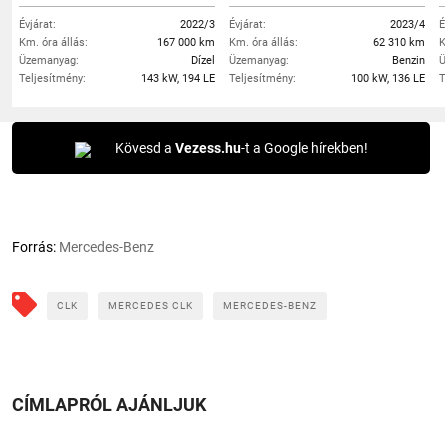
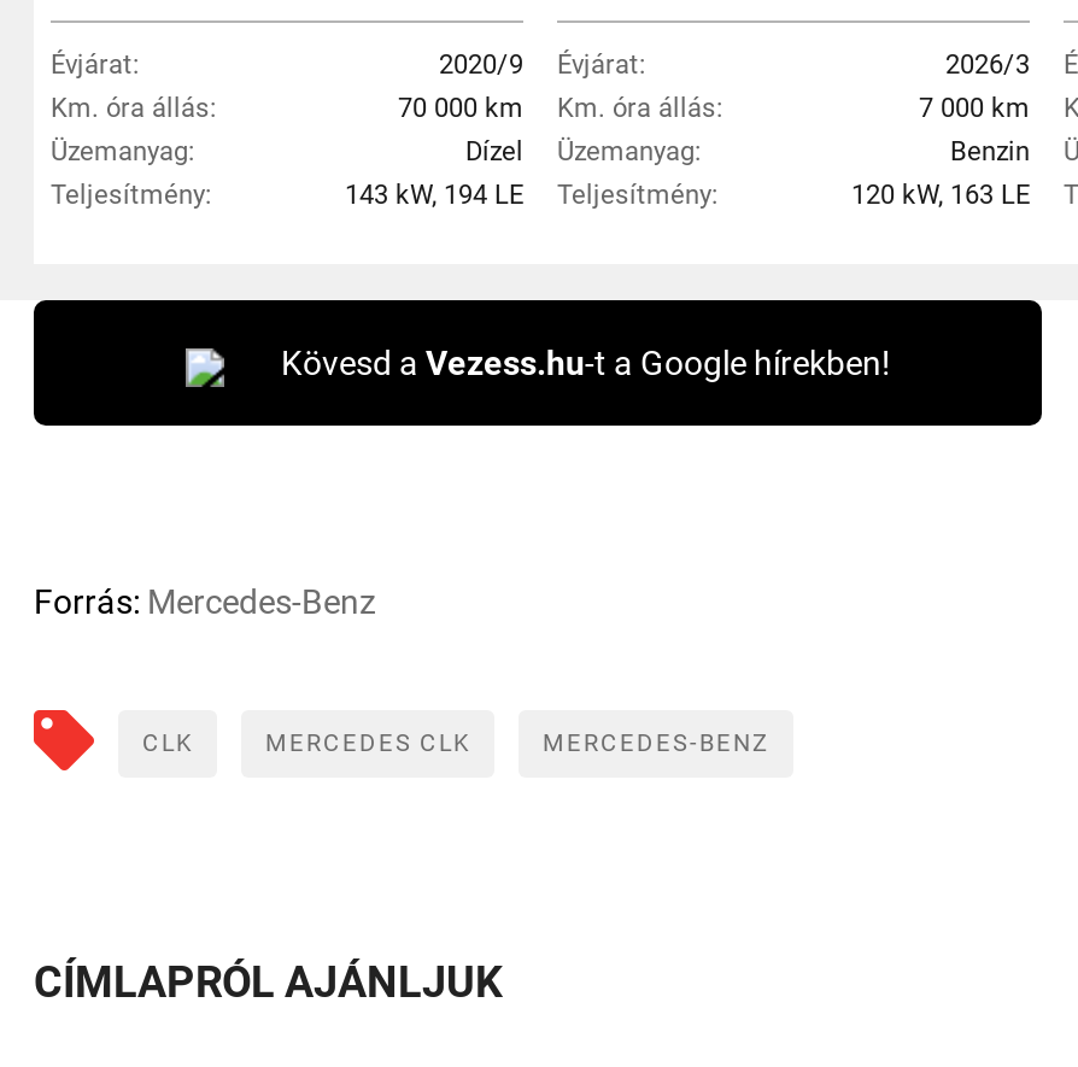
[180,18,266,31] 2022/3 Évjárat: -> [439,50,646,82] 2020/9 Évjárat:
[390,18,425,31] 2023/4 -> [945,50,1030,82] 2026/3
[157,36,298,49] 167 000 km Km. óra állás: -> [398,94,723,125] 70 000 km Km. óra állás:
[373,36,425,49] 62 310 km -> [919,94,1030,125] 7 000 km
[351,72,425,85] 100 kW, 136 LE -> [851,181,1030,212] 120 kW, 163 LE

